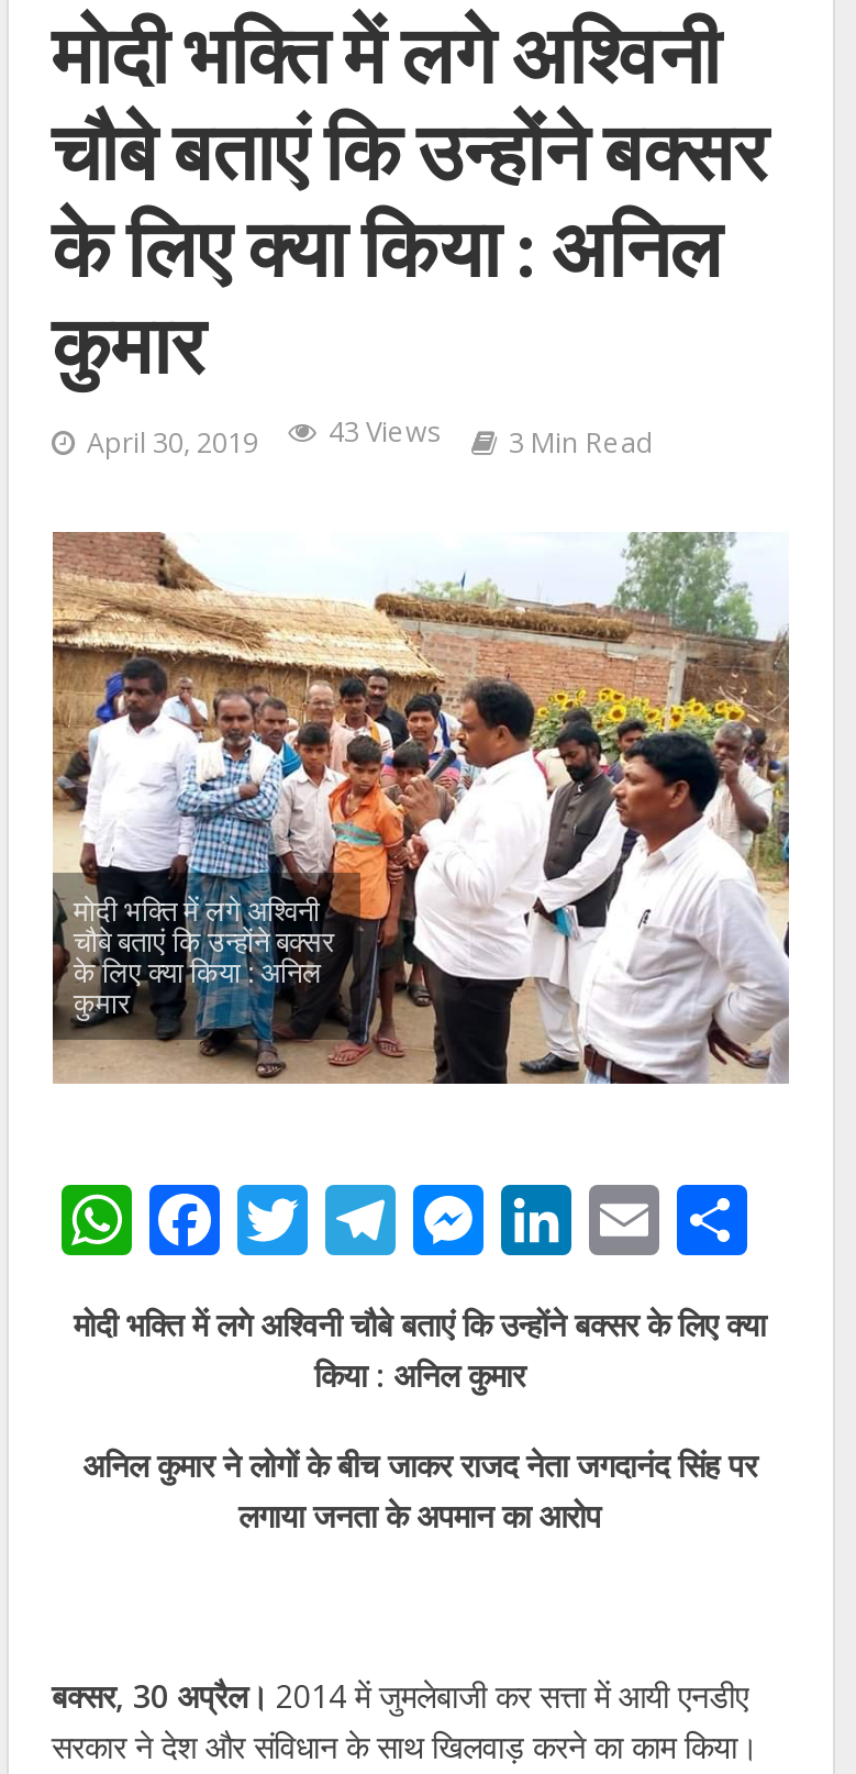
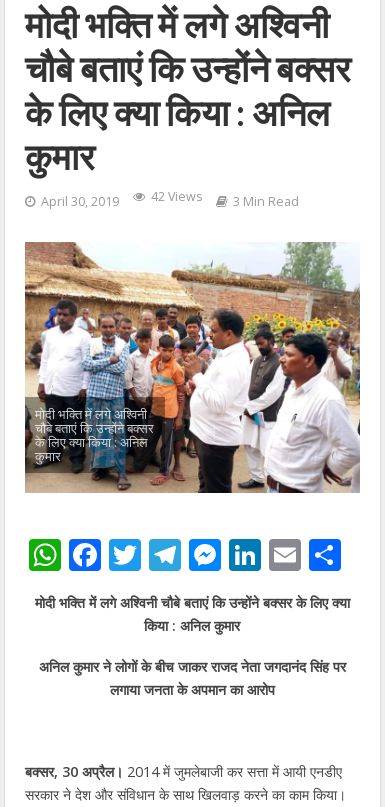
[87,413,654,462] April 30, 2019 43 Views 3 Min Read -> [40,188,298,210] April 30, 2019 42 Views 3 Min Read

